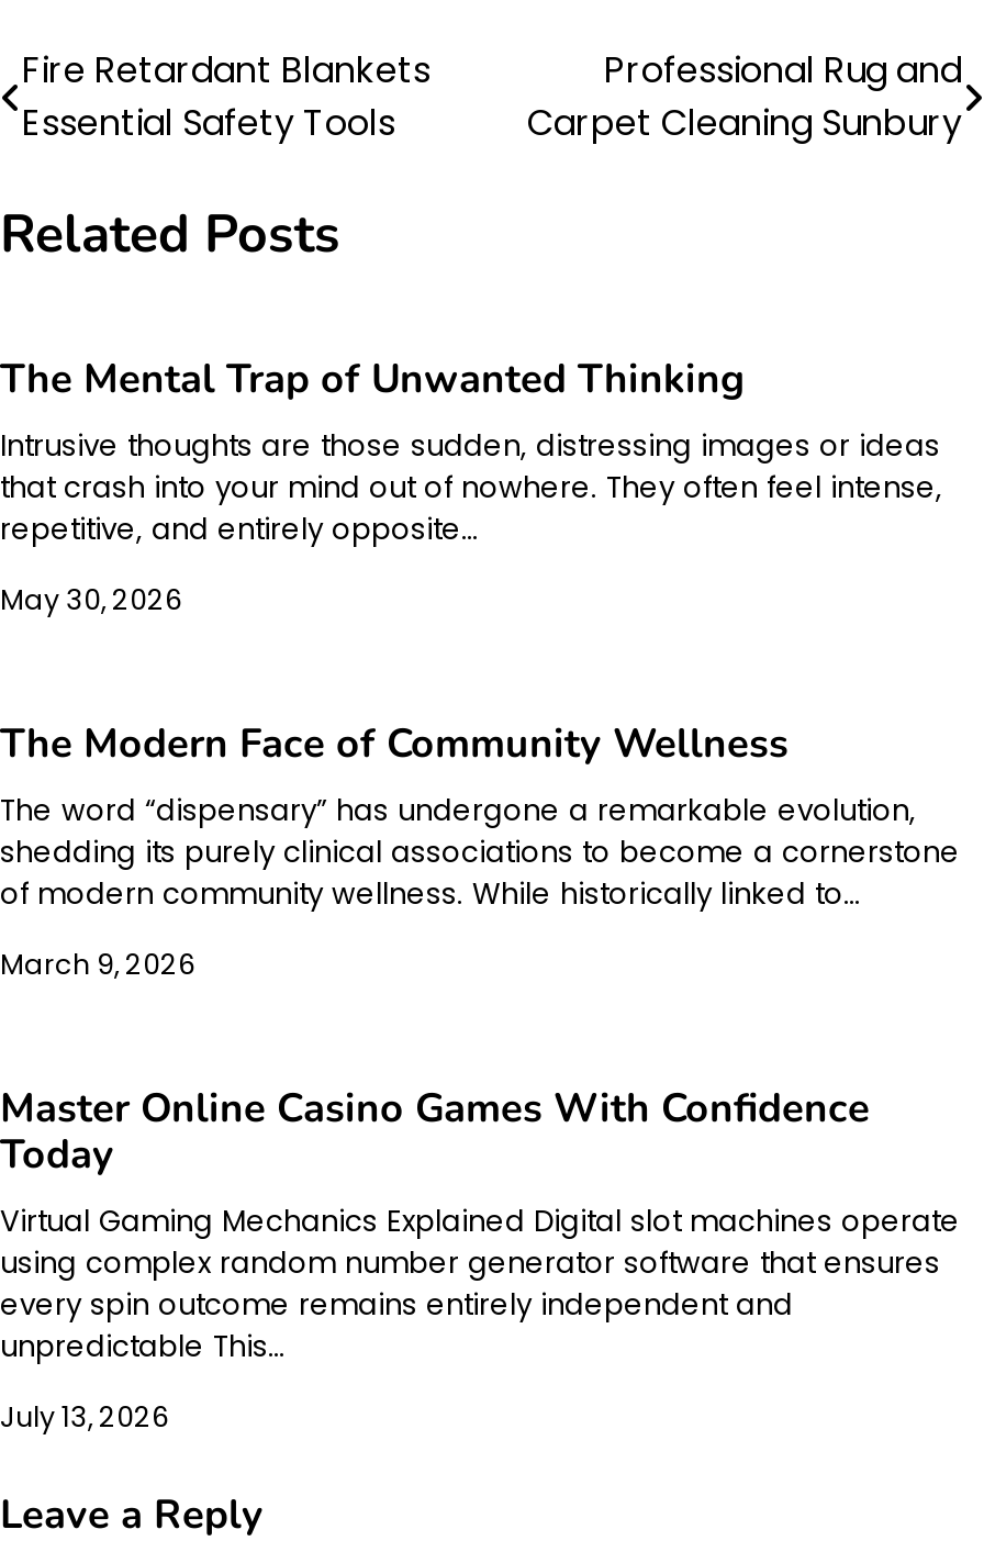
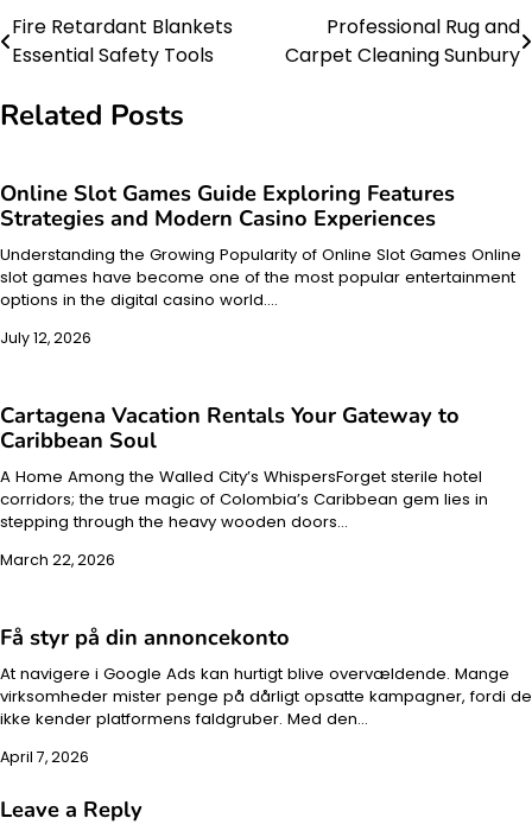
[0,352,942,550] The Mental Trap of Unwanted Thinking | Intrusive thoughts are those sudden, distressing images or ideas | that crash into your mind out of nowhere. They often feel intense, | repetitive, and entirely opposite… -> [0,179,521,311] Online Slot Games Guide Exploring Features | Strategies and Modern Casino Experiences | Understanding the Growing Popularity of Online Slot Games Online | slot games have become one of the most popular entertainment | options in the digital casino world.…
[0,581,182,618] May 30, 2026 -> [0,327,91,348] July 12, 2026
[0,717,960,915] The Modern Face of Community Wellness | The word “dispensary” has undergone a remarkable evolution, | shedding its purely clinical associations to become a cornerstone | of modern community wellness. While historically linked to… -> [0,401,488,533] Cartagena Vacation Rentals Your Gateway to | Caribbean Soul | A Home Among the Walled City’s WhispersForget sterile hotel | corridors; the true magic of Colombia’s Caribbean gem lies in | stepping through the heavy wooden doors…
[0,945,195,983] March 9, 2026 -> [0,549,115,570] March 22, 2026
[0,1081,960,1367] Master Online Casino Games With Confidence | Today | Virtual Gaming Mechanics Explained Digital slot machines operate | using complex random number generator software that ensures | every spin outcome remains entirely independent and | unpredictable This… -> [0,623,532,730] Få styr på din annoncekonto | At navigere i Google Ads kan hurtigt blive overvældende. Mange | virksomheder mister penge på dårligt opsatte kampagner, fordi de | ikke kender platformens faldgruber. Med den…
[0,1398,169,1435] July 13, 2026 -> [0,747,89,767] April 7, 2026

